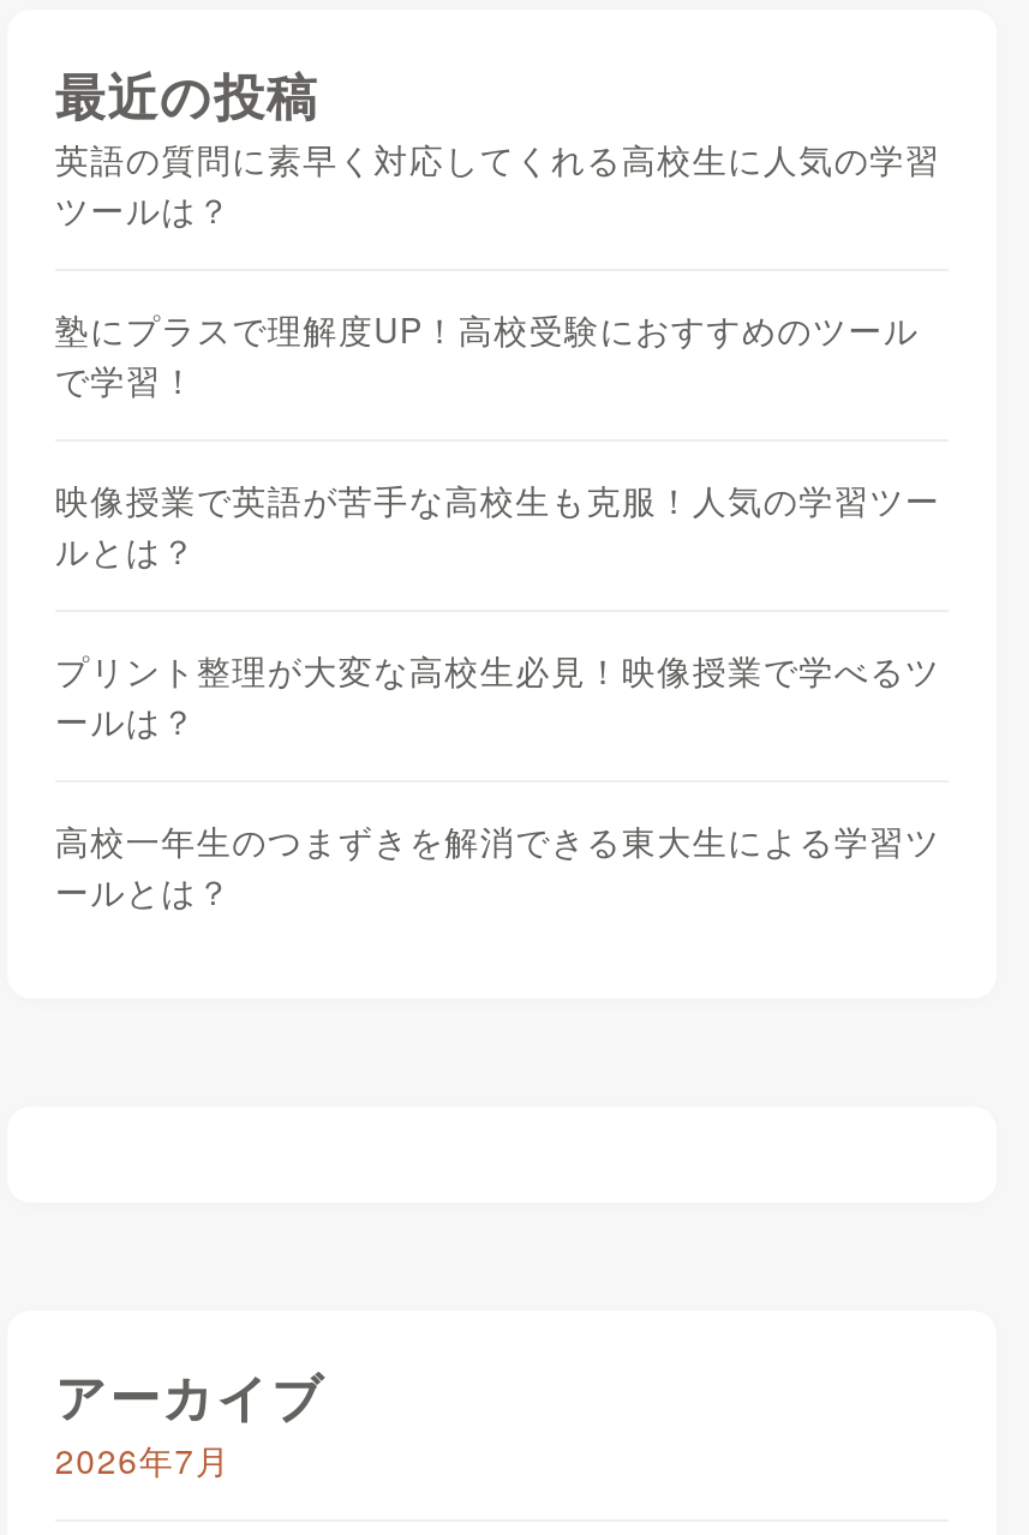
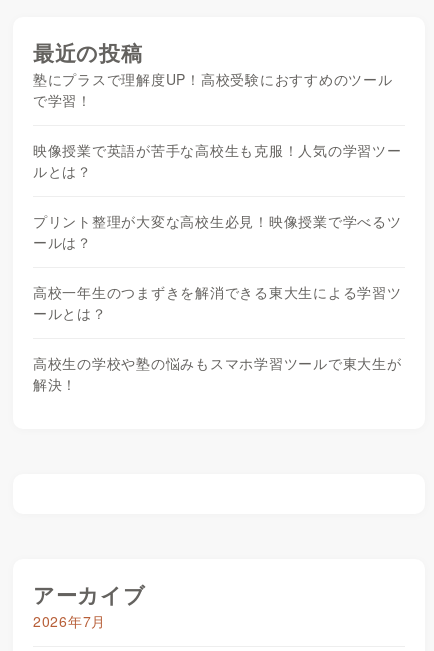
[55,135,941,233] 英語の質問に素早く対応してくれる高校生に人気の学習 | ツールは？ -> none
moved [55,305,941,915] -> [33,69,402,323]: 塾にプラスで理解度UP！高校受験におすすめのツール | で学習！ | 映像授業で英語が苦手な高校生も克服！人気の学習ツー | ルとは？ | プリント整理が大変な高校生必見！映像授業で学べるツ | ールは？ | 高校一年生のつまずきを解消できる東大生による学習ツ | ールとは？
none -> [33,353,402,394] 高校生の学校や塾の悩みもスマホ学習ツールで東大生が | 解決！

